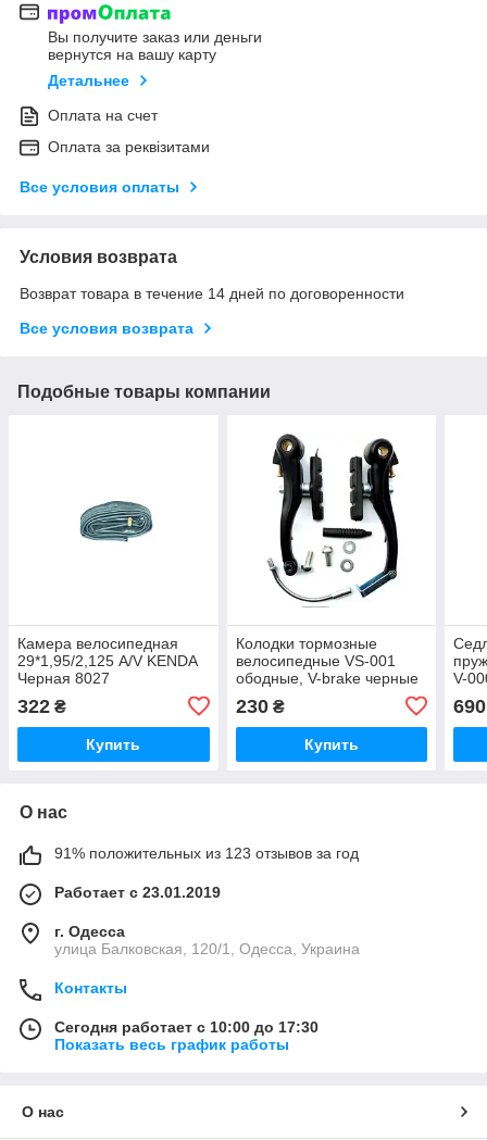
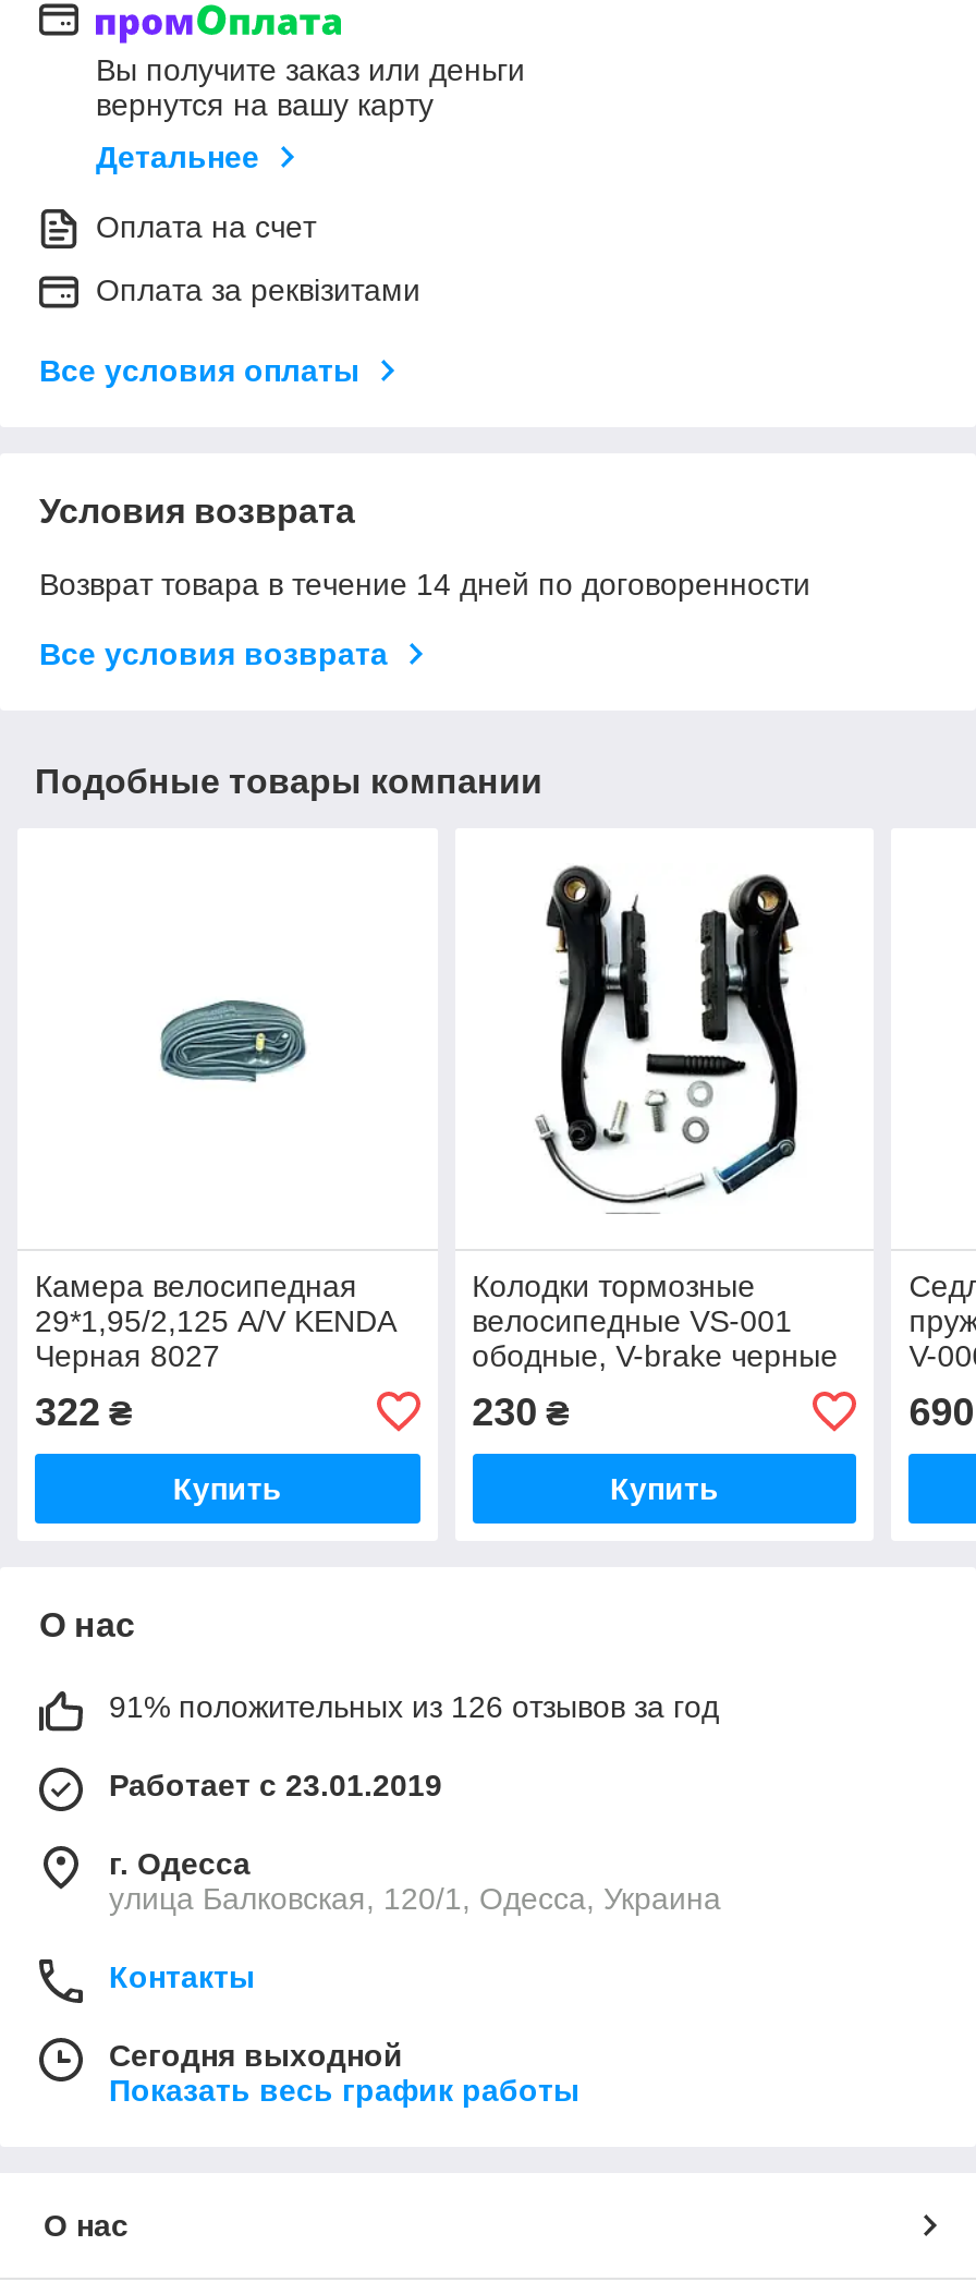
[54,844,359,862] 91% положительных из 123 отзывов за год -> [109,1689,719,1724] 91% положительных из 126 отзывов за год
[54,1018,319,1035] Сегодня работает с 10:00 до 17:30 -> [109,2037,403,2072] Сегодня выходной

